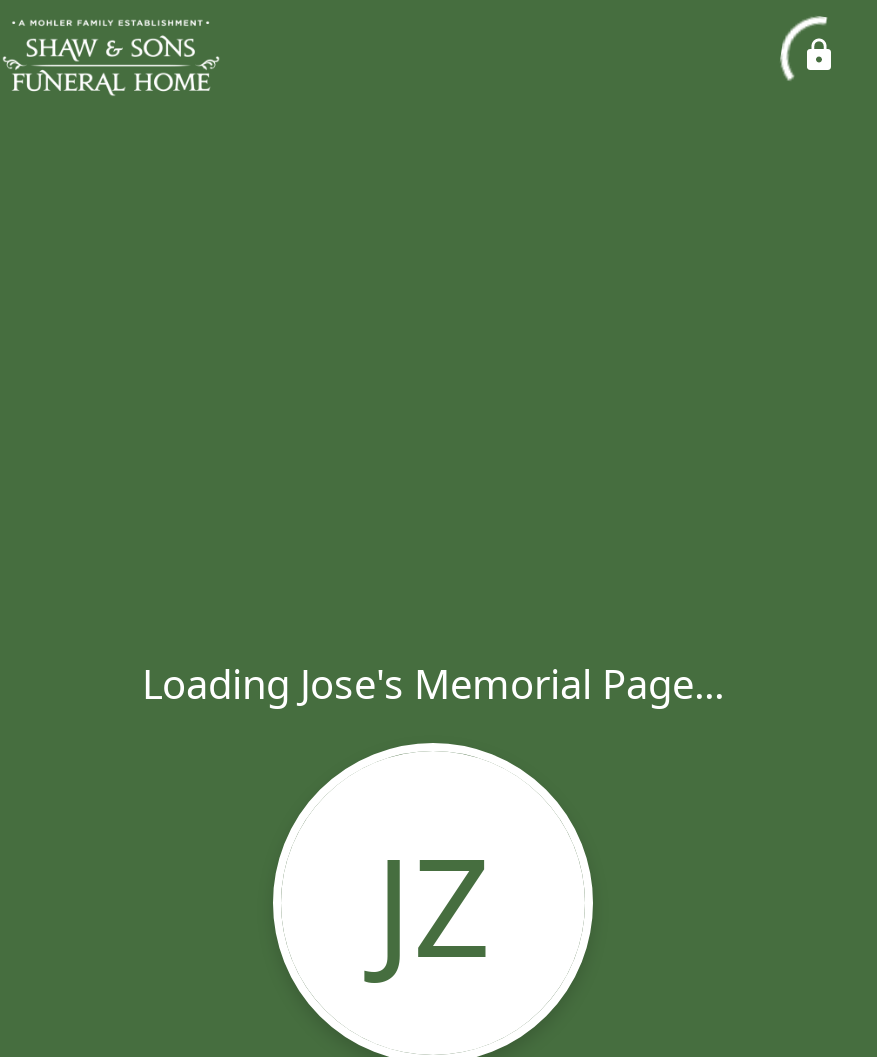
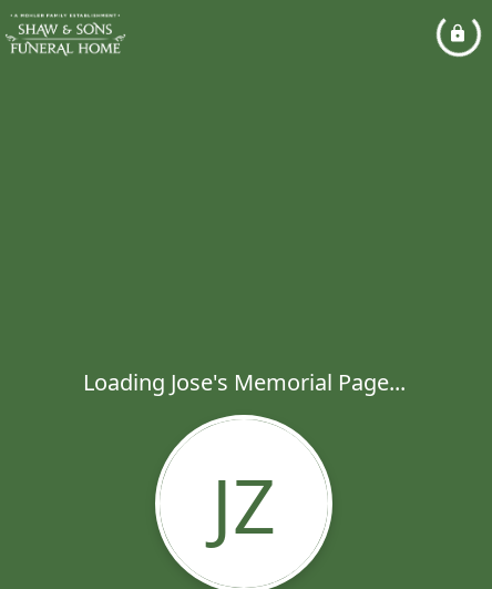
[791,15,861,97] [image] -> [441,12,482,58] [image]

